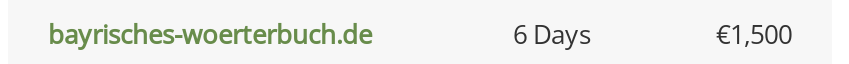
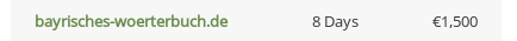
[513,15,591,51] 6 Days -> [312,10,358,31] 8 Days

